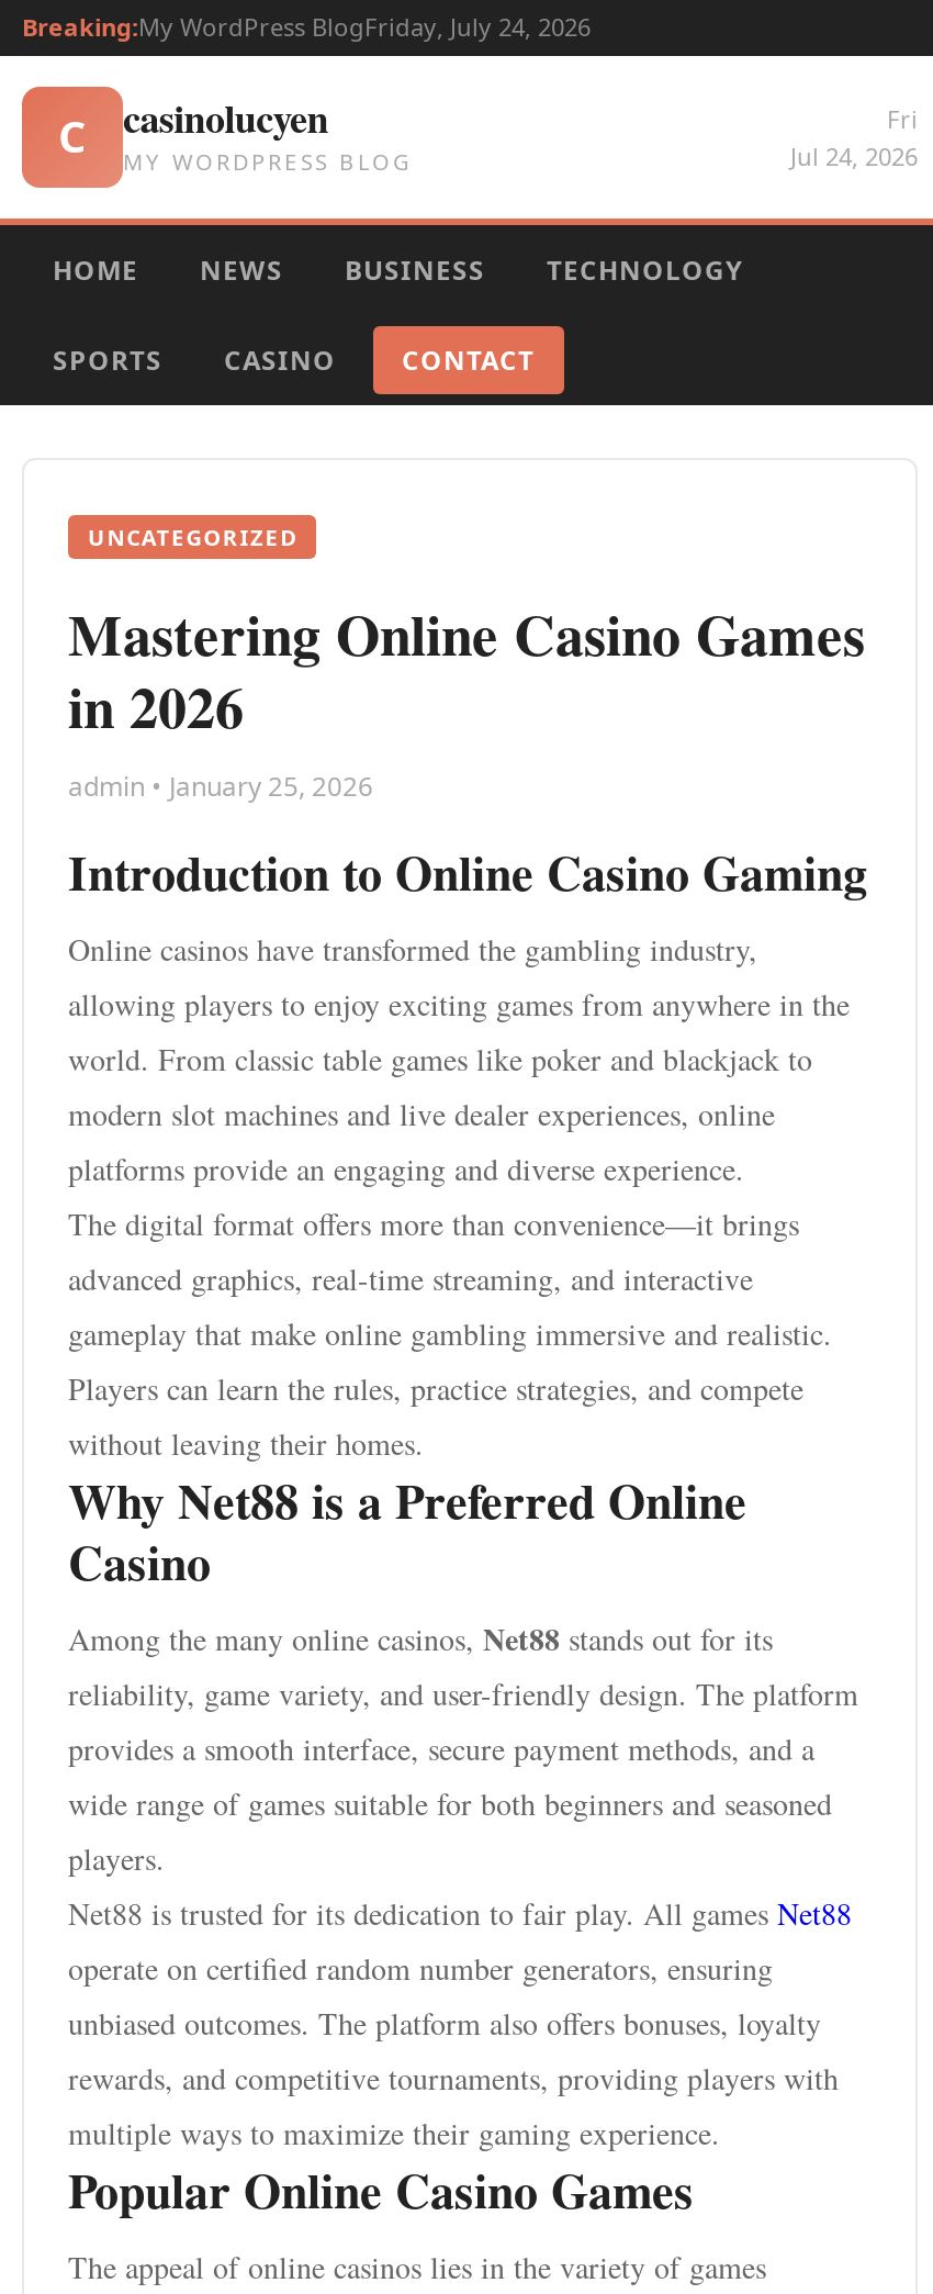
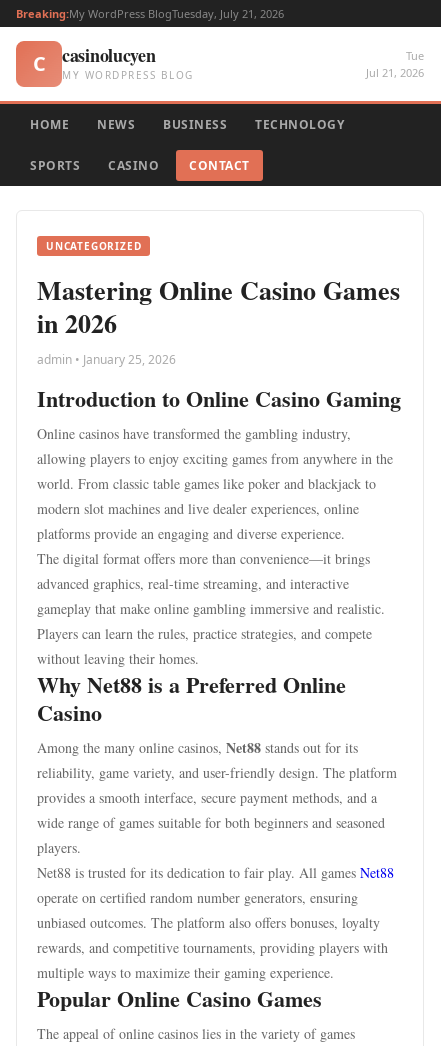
[22,10,591,43] Breaking:My WordPress BlogFriday, July 24, 2026 -> [16,6,284,21] Breaking:My WordPress BlogTuesday, July 21, 2026
[790,102,918,172] Fri | Jul 24, 2026 -> [366,48,424,80] Tue | Jul 21, 2026

